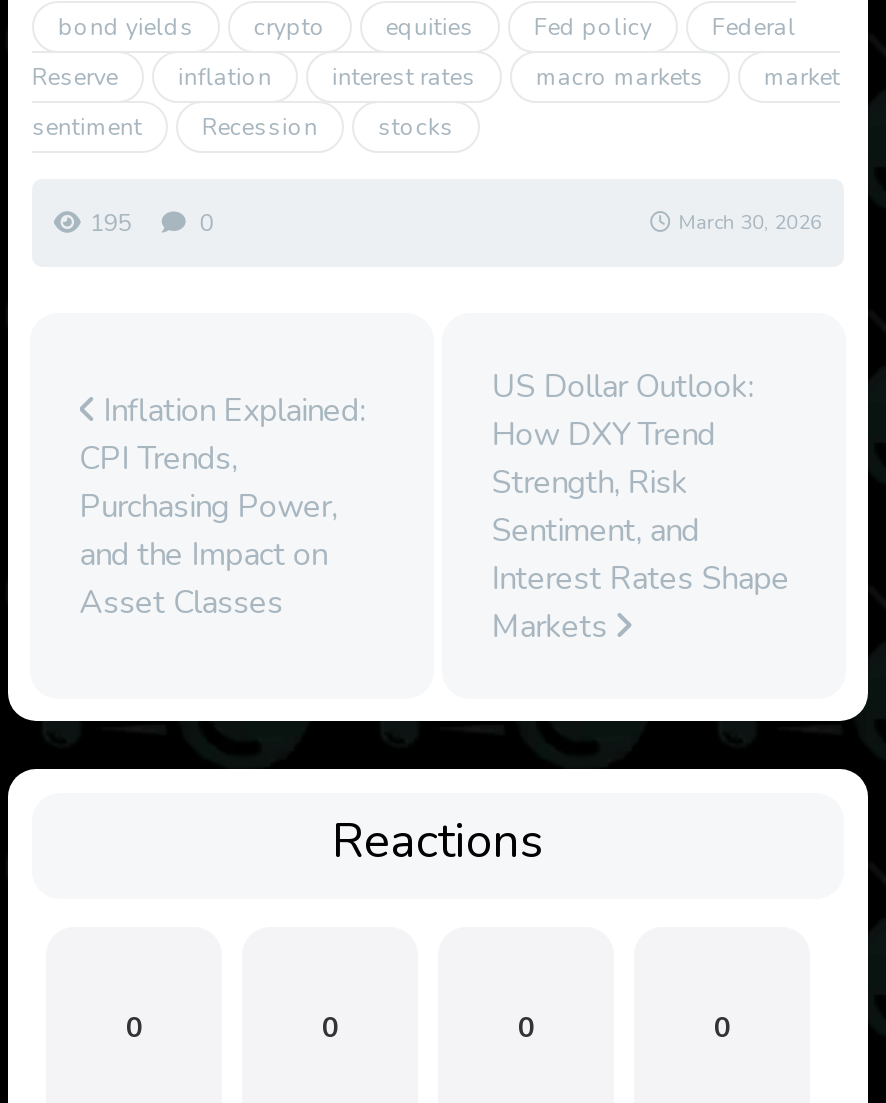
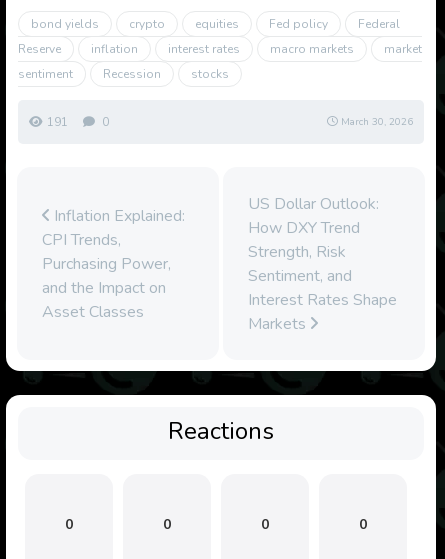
[90,207,214,239] 195 0 -> [47,114,109,130] 191 0

